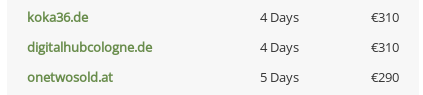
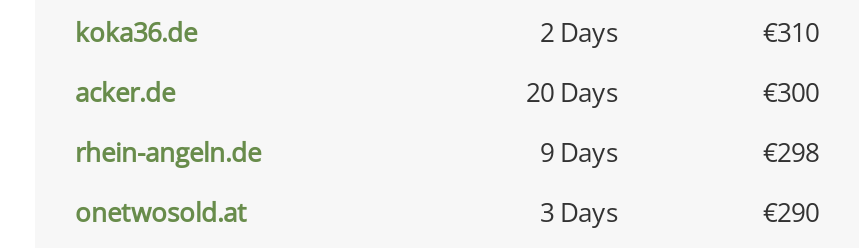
[259,8,298,26] 4 Days -> [540,14,618,50] 2 Days
[27,38,399,56] digitalhubcologne.de | 4 Days | €310 -> [75,74,819,170] acker.de | 20 Days | €300 | rhein-angeln.de | 9 Days | €298
[259,68,298,86] 5 Days -> [540,194,618,230] 3 Days

